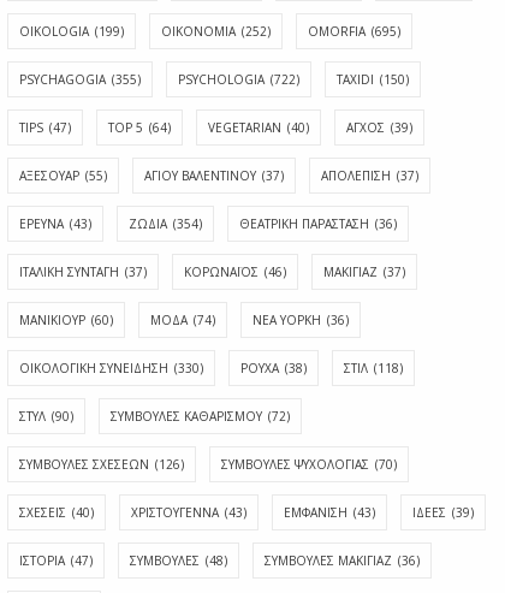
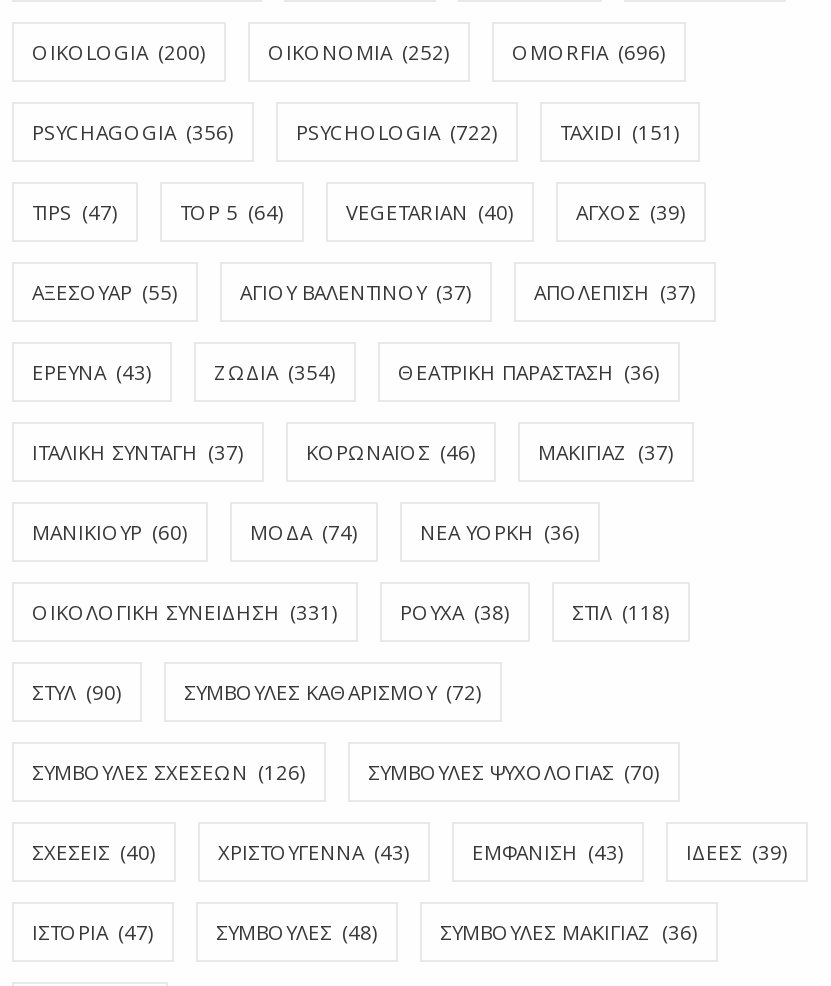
[19,23,124,40] OIKOLOGIA (199) -> [32,38,206,66] OIKOLOGIA (200)
[308,23,400,40] OMORFIA (695) -> [512,38,666,66] OMORFIA (696)
[19,71,141,88] PSYCHAGOGIA (355) -> [32,118,234,146] PSYCHAGOGIA (356)
[337,71,409,88] TAXIDI (150) -> [560,118,680,146] TAXIDI (151)
[19,360,203,377] ΟΙΚΟΛΟΓΙΚΗ ΣΥΝΕΙΔΗΣΗ (330) -> [32,598,338,626] ΟΙΚΟΛΟΓΙΚΗ ΣΥΝΕΙΔΗΣΗ (331)

